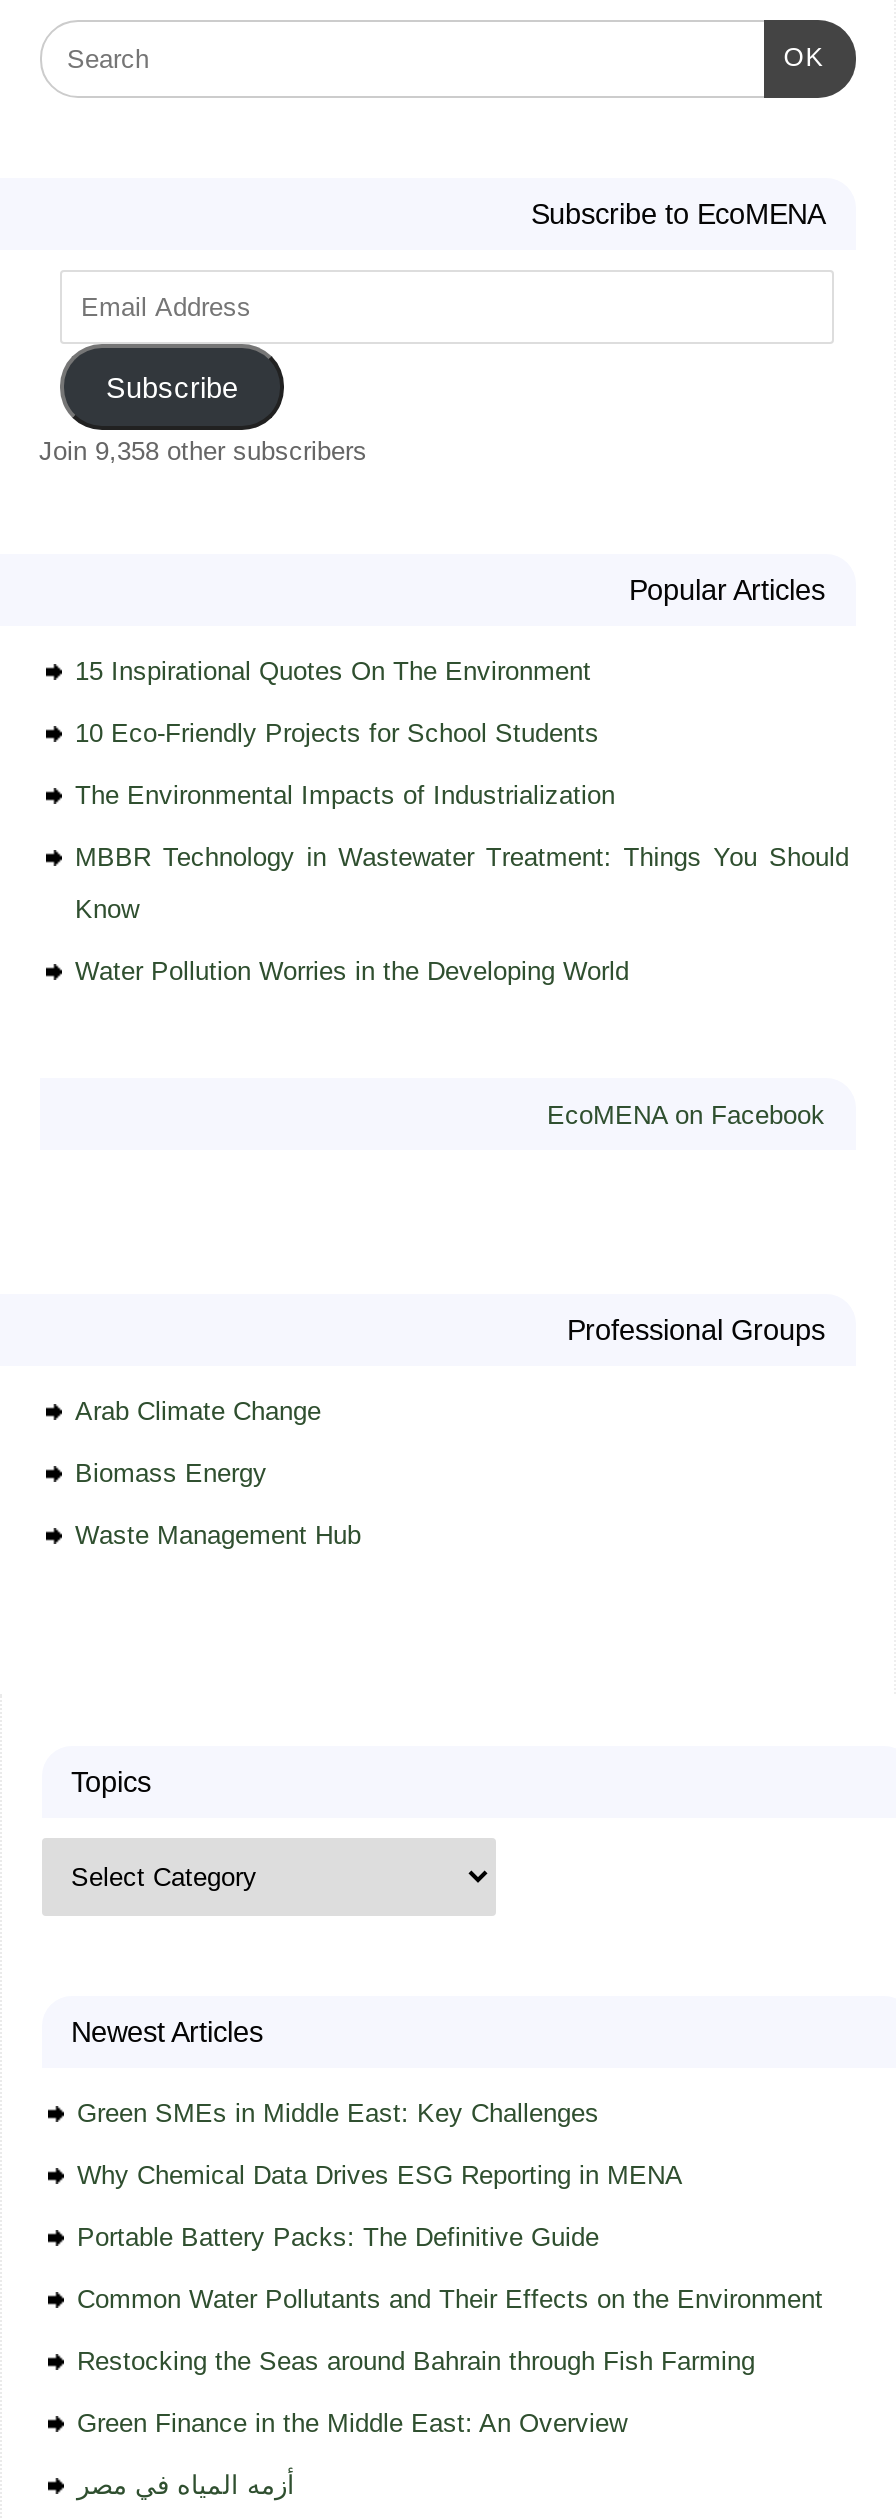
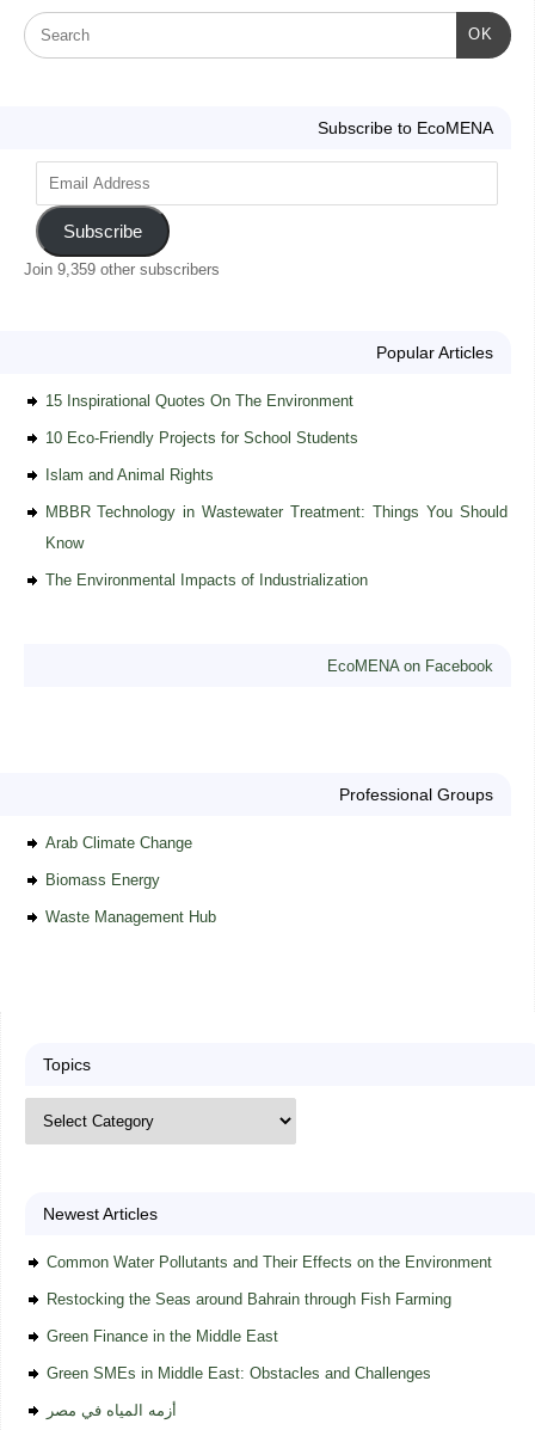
[39,436,367,466] Join 9,358 other subscribers -> [23,261,219,279] Join 9,359 other subscribers
none -> [45,466,213,484] Islam and Animal Rights
moved [75,780,615,810] -> [45,571,367,589]: The Environmental Impacts of Industrialization
[75,956,629,986] Water Pollution Worries in the Developing World -> none
[77,2098,683,2252] Green SMEs in Middle East: Key Challenges | Why Chemical Data Drives ESG Reporting in MENA | Portable Battery Packs: The Definitive Guide -> none
moved [77,2284,823,2376] -> [46,1253,491,1308]: Common Water Pollutants and Their Effects on the Environment | Restocking the Seas around Bahrain through Fish Farming
[77,2408,627,2438] Green Finance in the Middle East: An Overview -> [46,1327,431,1382] Green Finance in the Middle East | Green SMEs in Middle East: Obstacles and Challenges

